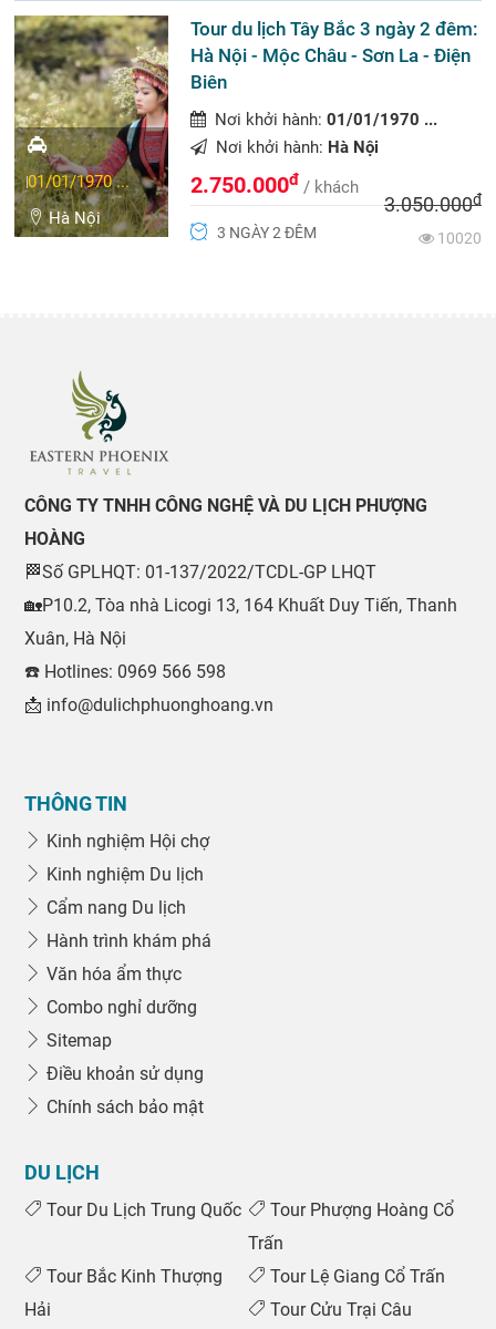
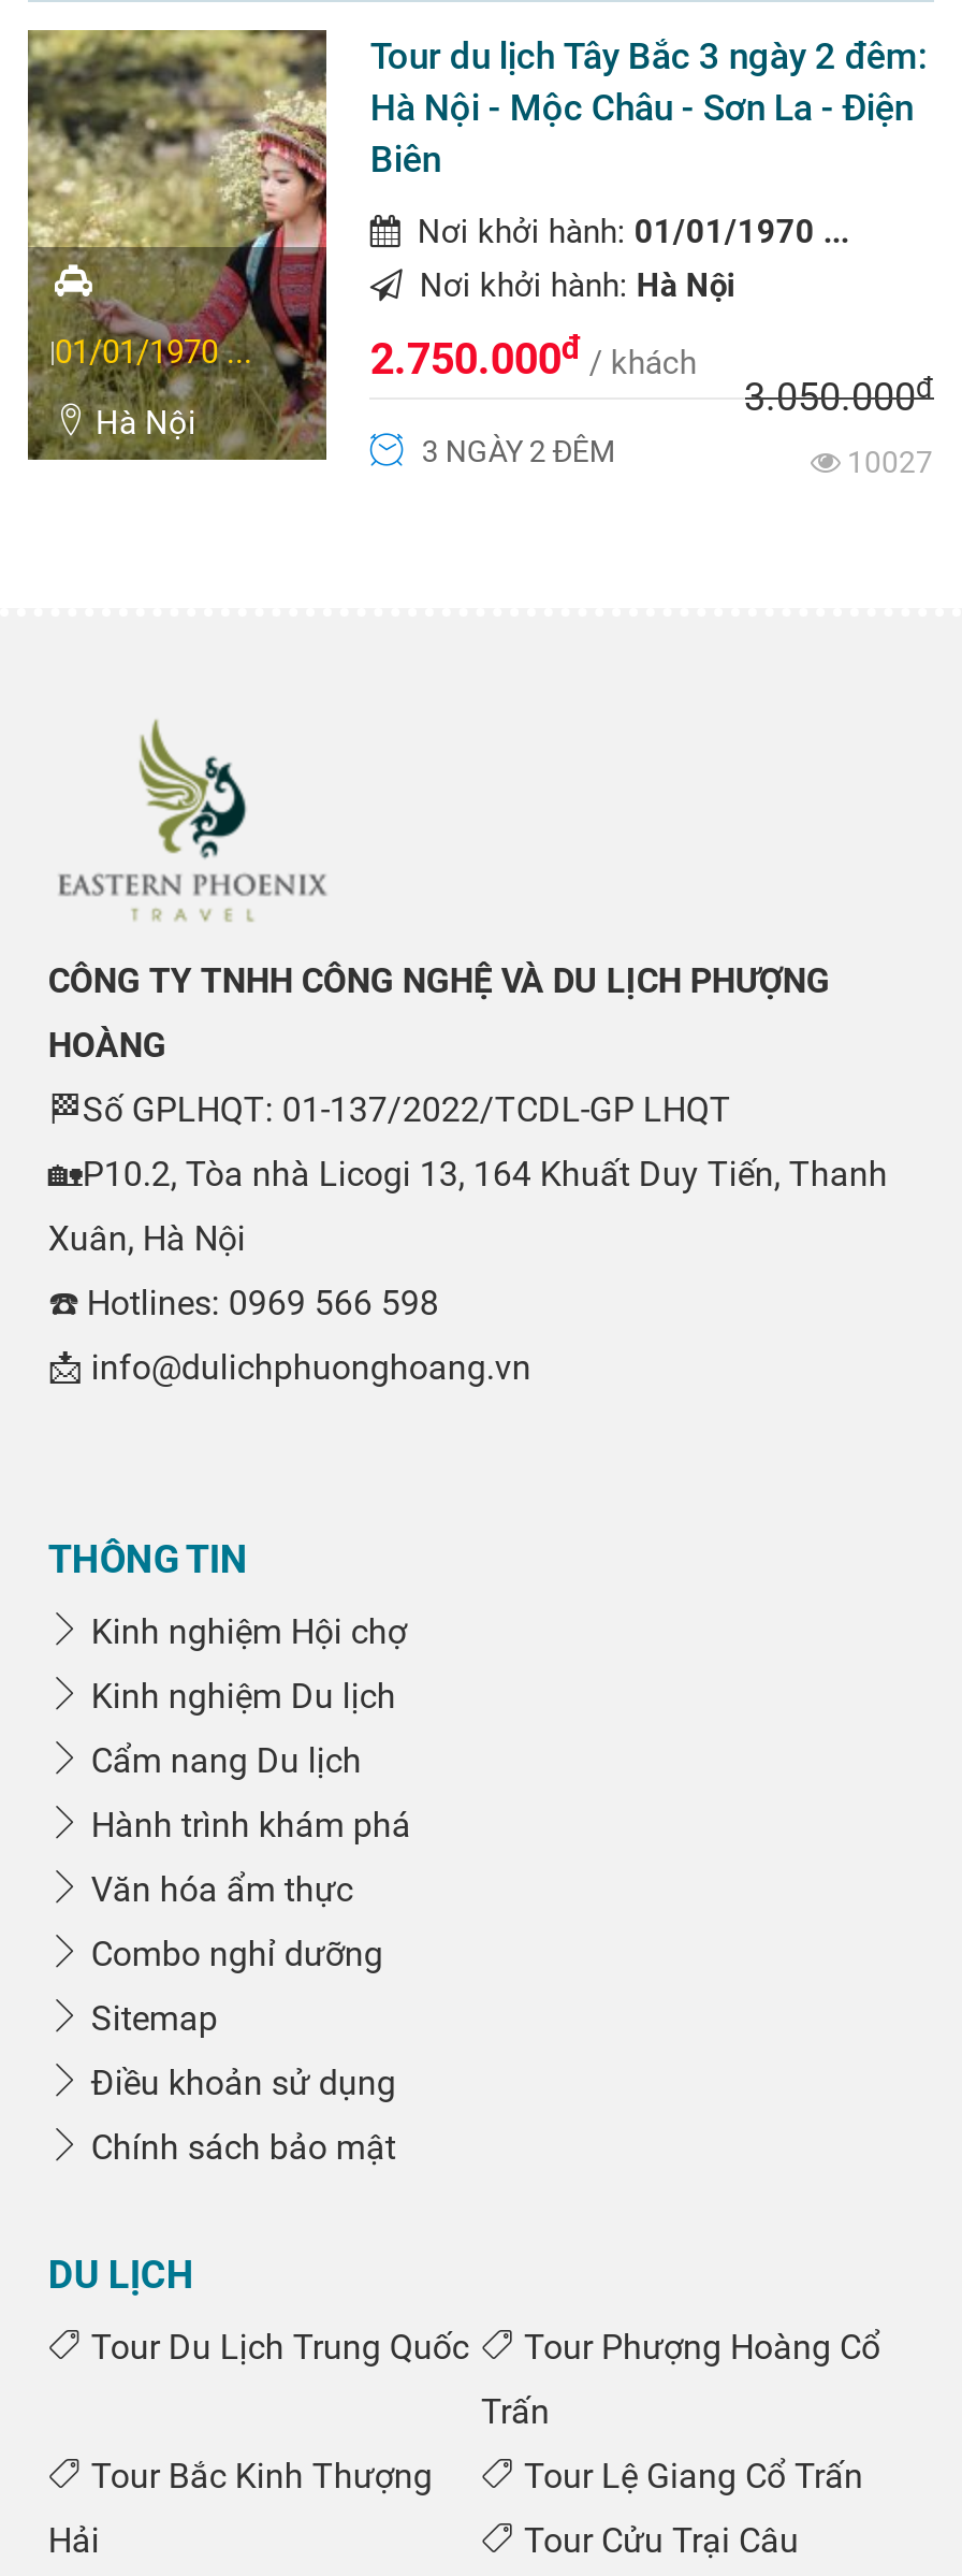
[433,230,481,247] 10020 -> [841,446,933,480] 10027

